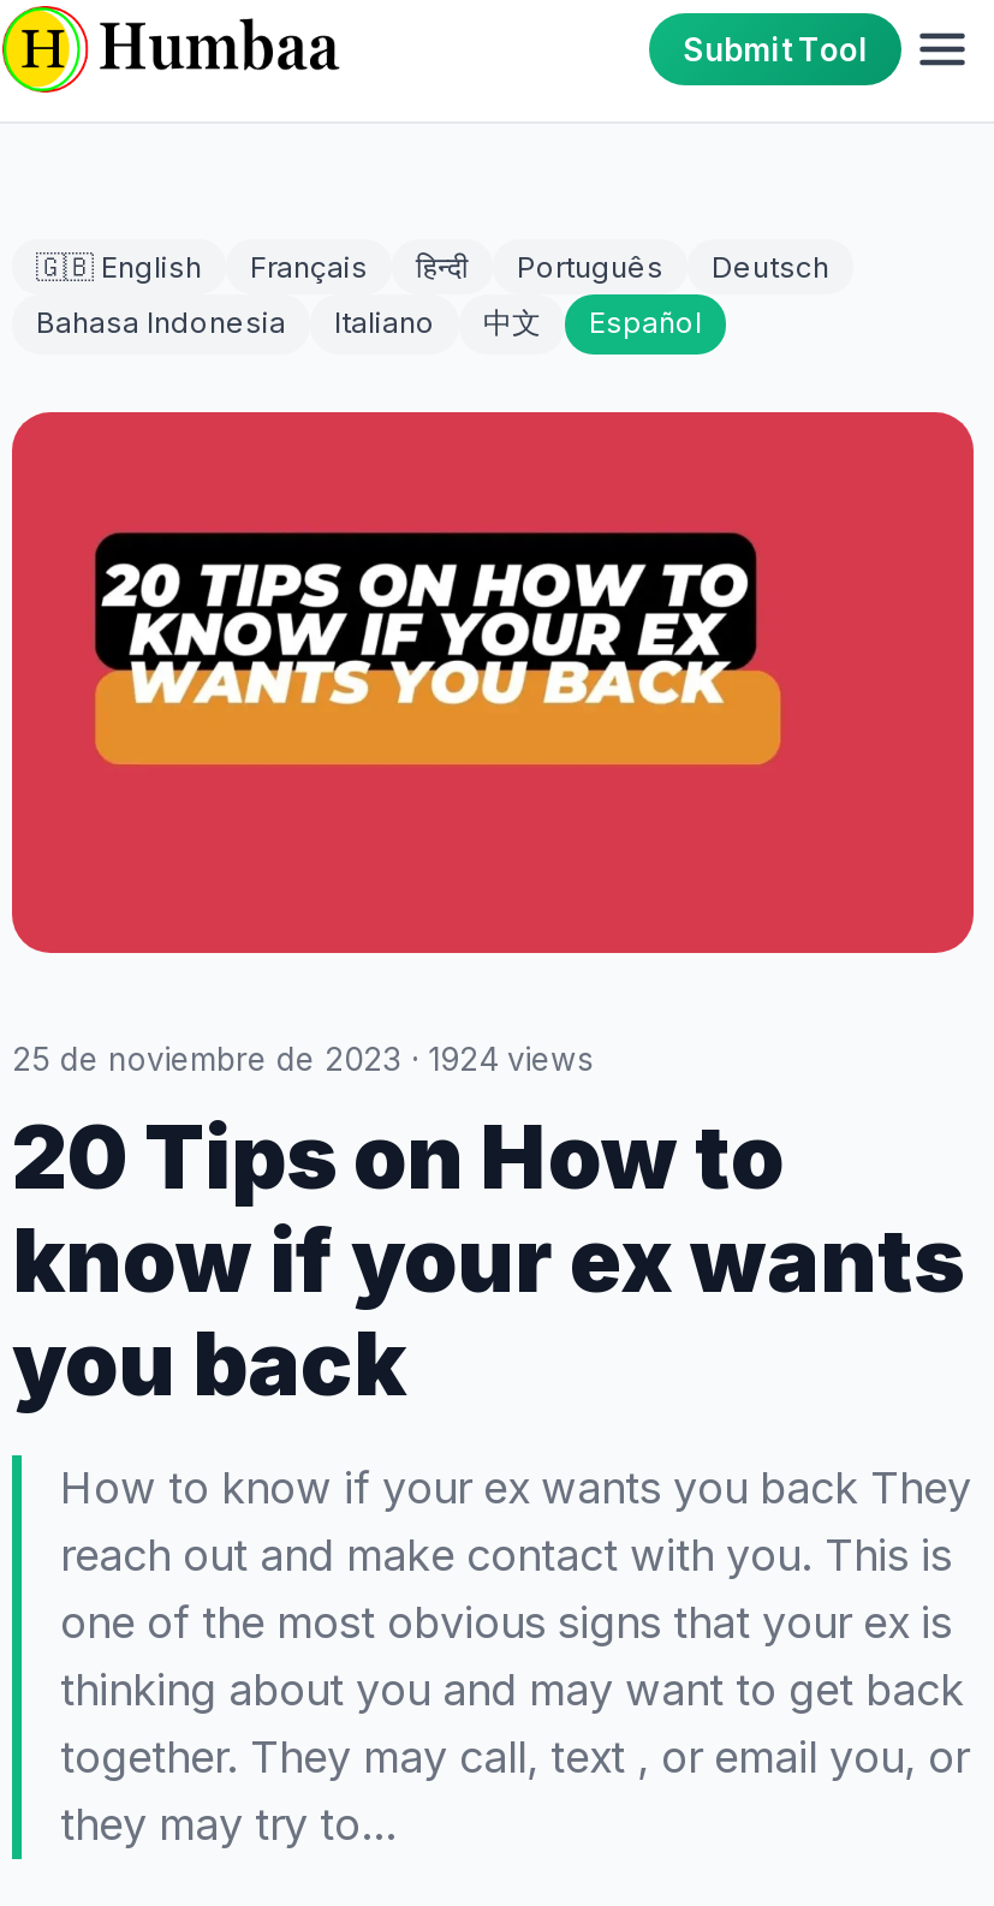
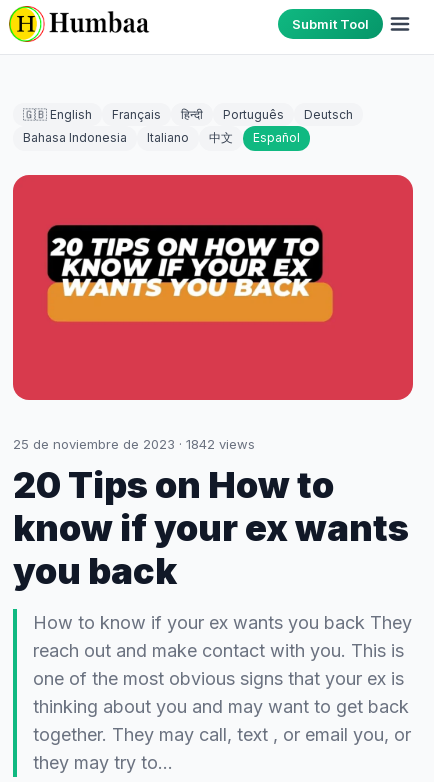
[12,1040,594,1078] 25 de noviembre de 2023 · 1924 views -> [13,436,255,452] 25 de noviembre de 2023 · 1842 views

